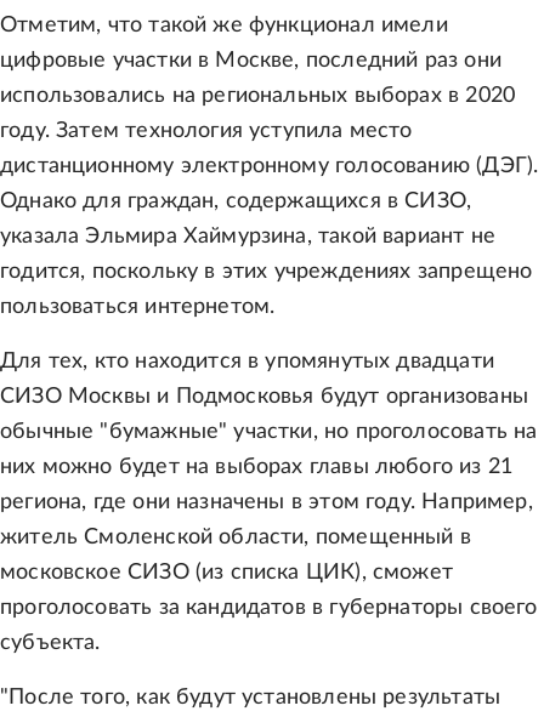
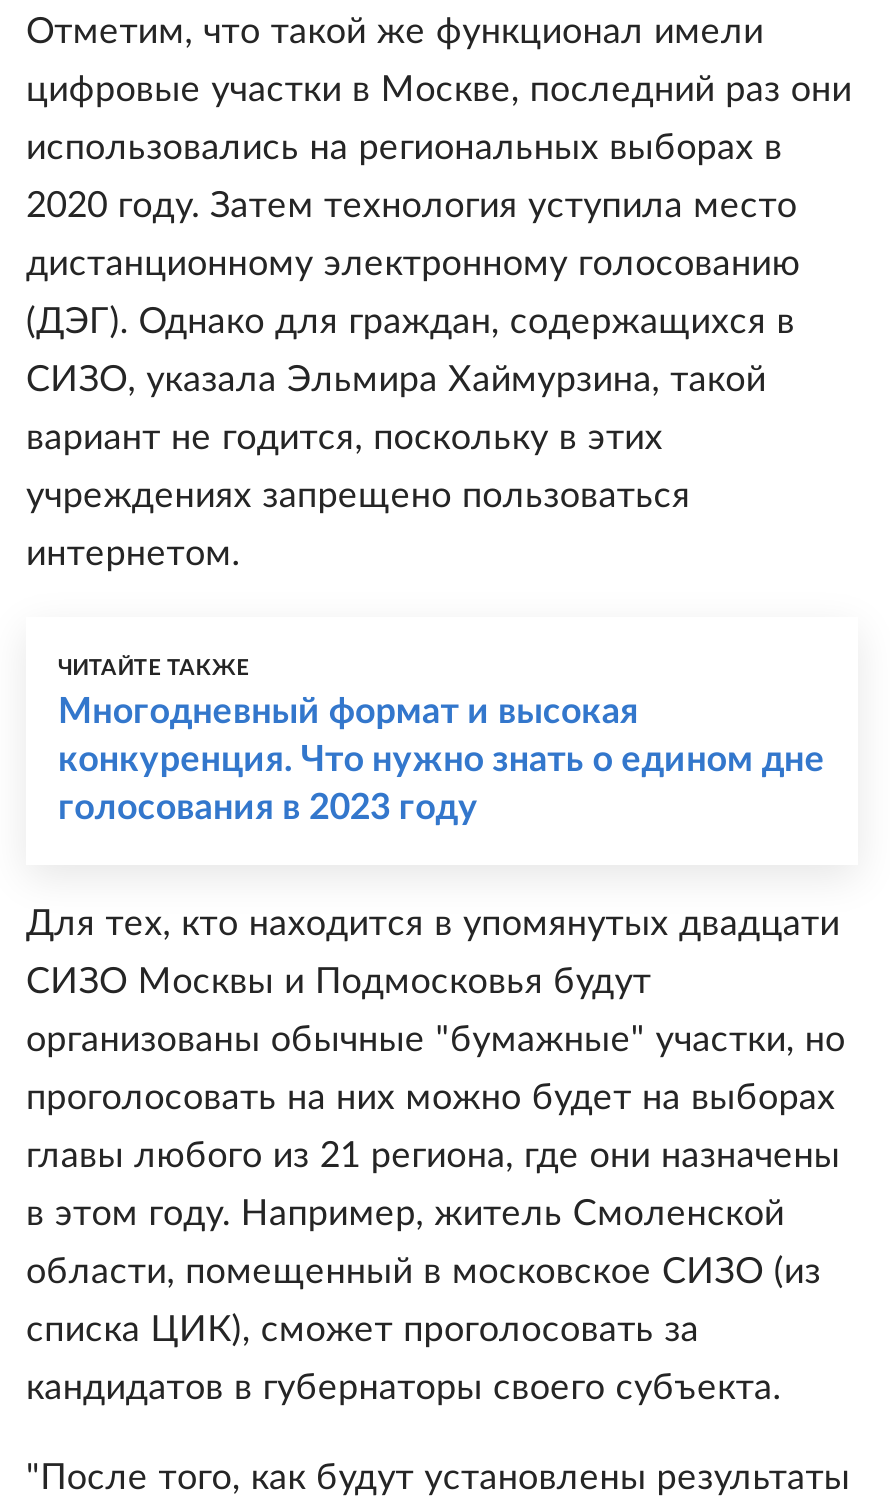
[0,85,538,318] использовались на региональных выборах в 2020 | году. Затем технология уступила место | дистанционному электронному голосованию (ДЭГ). | Однако для граждан, содержащихся в СИЗО, | указала Эльмира Хаймурзина, такой вариант не | годится, поскольку в этих учреждениях запрещено | пользоваться интернетом. -> [26,131,825,827] использовались на региональных выборах в | 2020 году. Затем технология уступила место | дистанционному электронному голосованию | (ДЭГ). Однако для граждан, содержащихся в | СИЗО, указала Эльмира Хаймурзина, такой | вариант не годится, поскольку в этих | учреждениях запрещено пользоваться | интернетом. | ЧИТАЙТЕ ТАКЖЕ | Многодневный формат и высокая | конкуренция. Что нужно знать о едином дне | голосования в 2023 году

